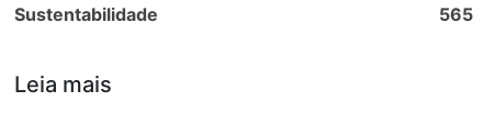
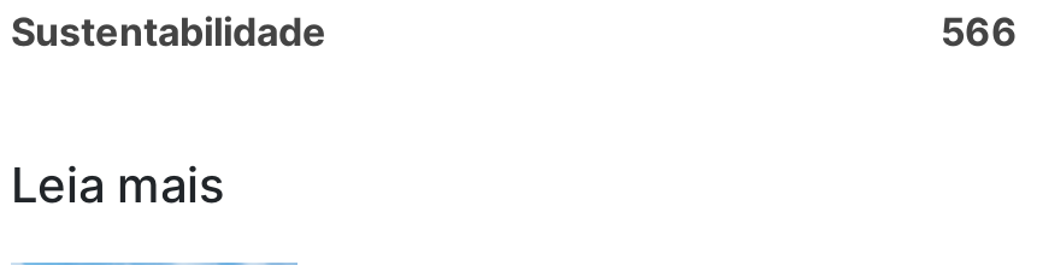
[439,3,473,25] 565 -> [941,7,1018,55] 566

